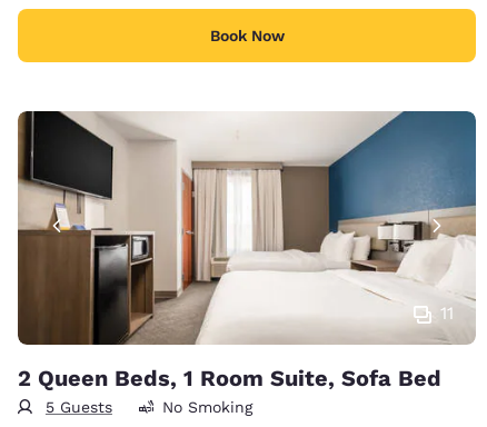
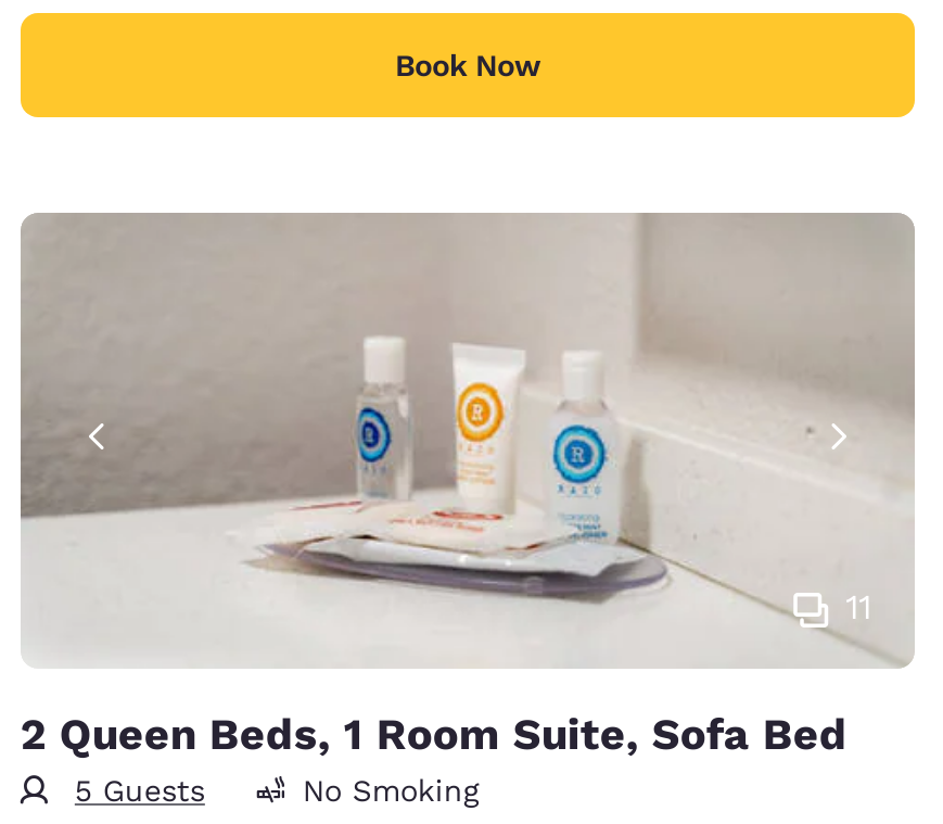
[17,111,477,346] [image] -> [18,213,915,669] [image]

